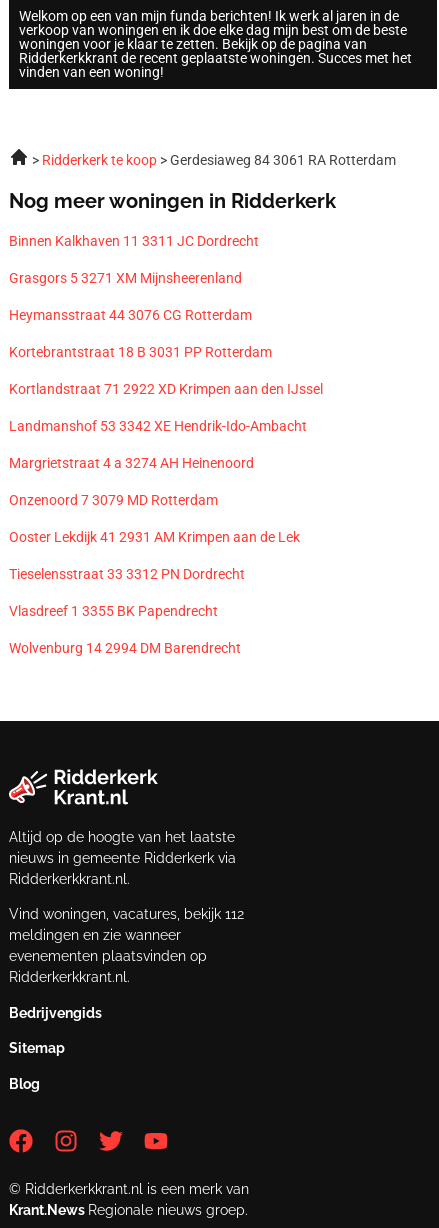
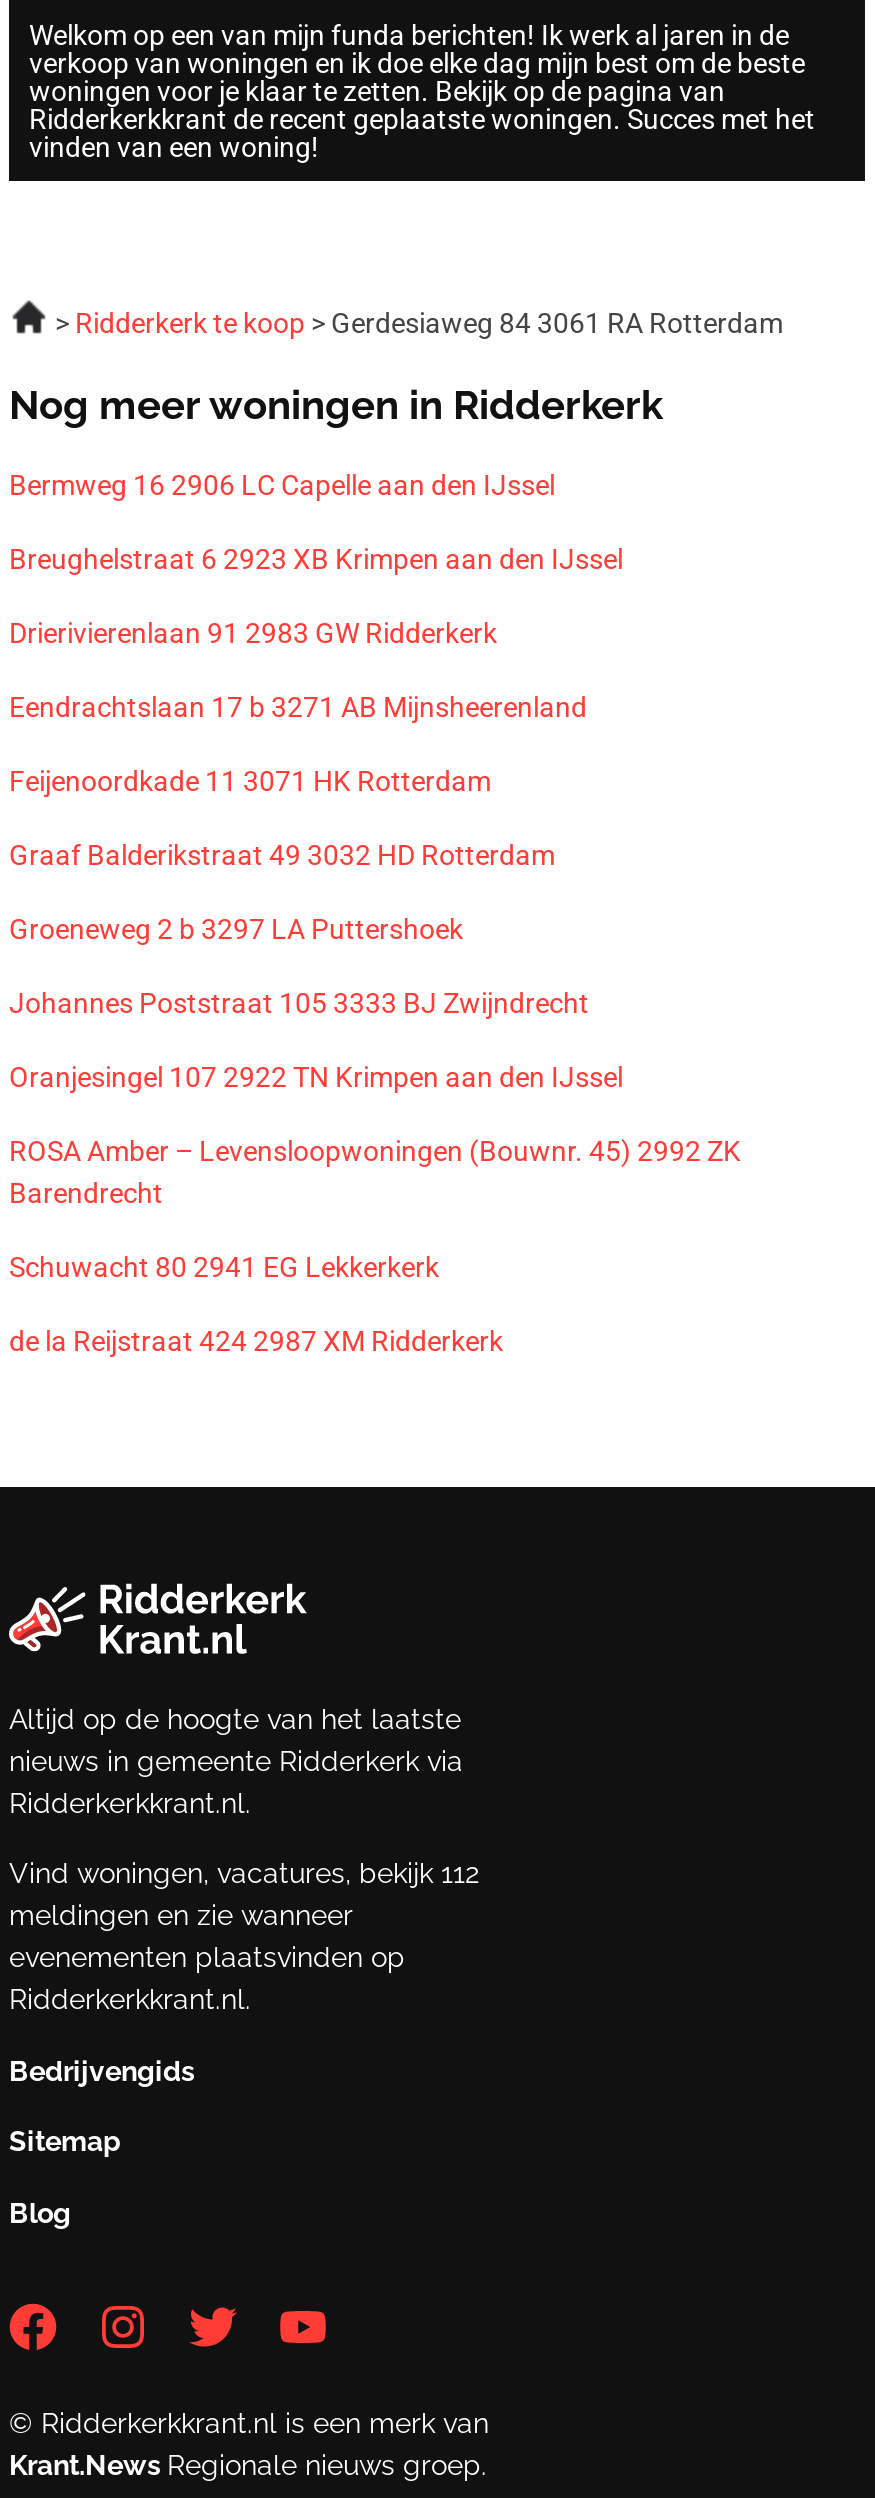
[9,233,259,249] Binnen Kalkhaven 11 3311 JC Dordrecht -> [9,470,555,502] Bermweg 16 2906 LC Capelle aan den IJssel
[9,270,242,286] Grasgors 5 3271 XM Mijnsheerenland -> [9,544,623,576] Breughelstraat 6 2923 XB Krimpen aan den IJssel
[9,307,252,323] Heymansstraat 44 3076 CG Rotterdam -> [9,618,497,650] Drierivierenlaan 91 2983 GW Ridderkerk
[9,344,272,360] Kortebrantstraat 18 B 3031 PP Rotterdam -> [9,692,587,724] Eendrachtslaan 17 b 3271 AB Mijnsheerenland
[9,381,323,397] Kortlandstraat 71 2922 XD Krimpen aan den IJssel -> [9,766,491,798] Feijenoordkade 11 3071 HK Rotterdam
[9,418,307,434] Landmanshof 53 3342 XE Hendrik-Ido-Ambacht -> [9,840,555,872] Graaf Balderikstraat 49 3032 HD Rotterdam
[9,455,254,471] Margrietstraat 4 a 3274 AH Heinenoord -> [9,914,463,946] Groeneweg 2 b 3297 LA Puttershoek
[9,492,218,508] Onzenoord 7 3079 MD Rotterdam -> [9,988,589,1020] Johannes Poststraat 105 3333 BJ Zwijndrecht
[9,529,300,545] Ooster Lekdijk 41 2931 AM Krimpen aan de Lek -> [9,1062,623,1094] Oranjesingel 107 2922 TN Krimpen aan den IJssel
[9,566,245,582] Tieselensstraat 33 3312 PN Dordrecht -> [9,1136,741,1210] ROSA Amber – Levensloopwoningen (Bouwnr. 45) 2992 ZK | Barendrecht
[9,603,218,619] Vlasdreef 1 3355 BK Papendrecht -> [9,1252,439,1284] Schuwacht 80 2941 EG Lekkerkerk
[9,640,241,656] Wolvenburg 14 2994 DM Barendrecht -> [9,1326,503,1358] de la Reijstraat 424 2987 XM Ridderkerk

